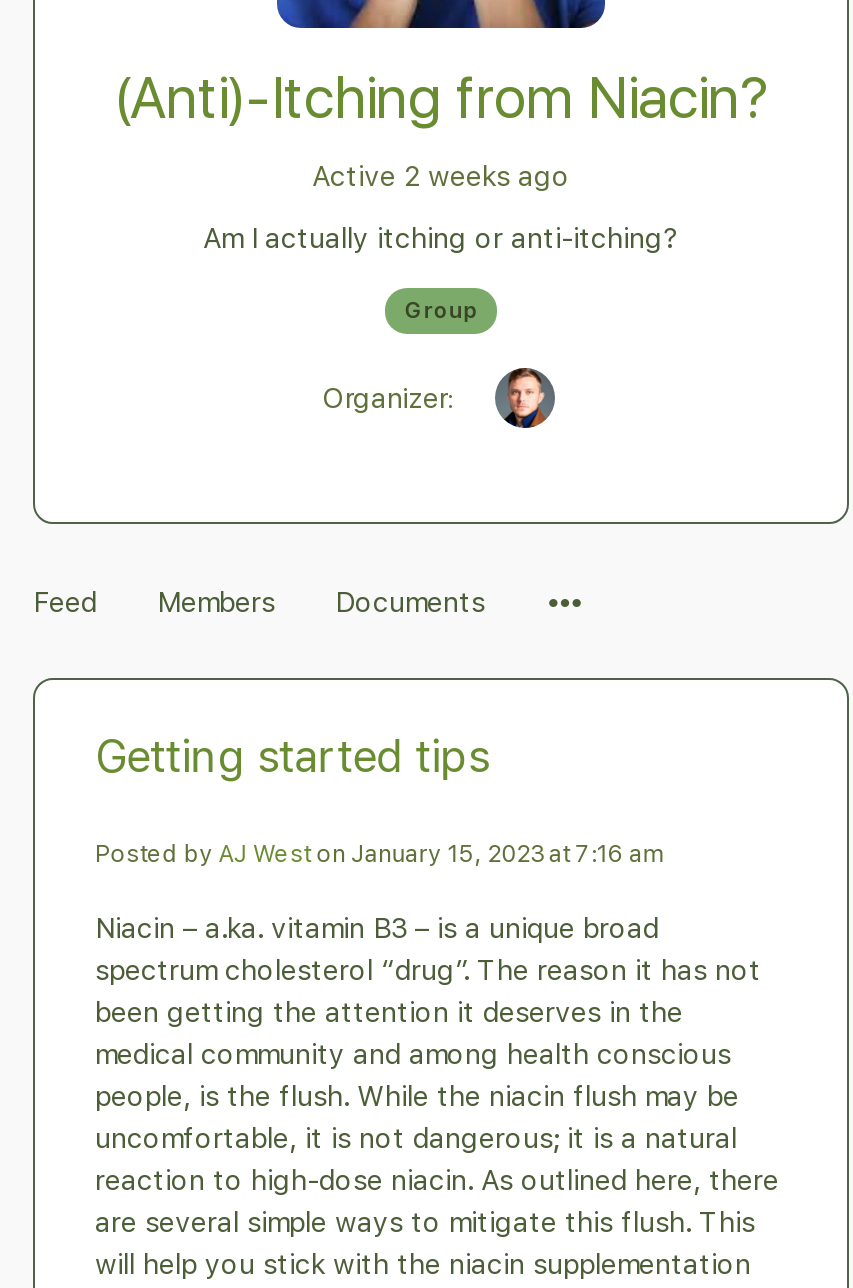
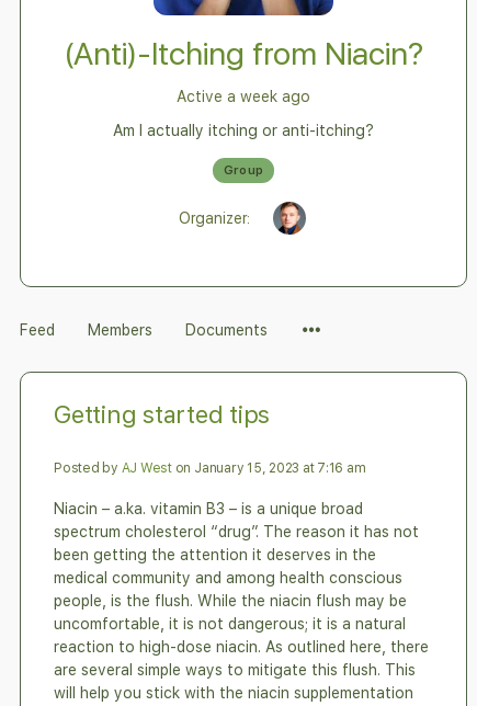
[312,160,570,192] Active 2 weeks ago -> [177,88,310,105] Active a week ago

